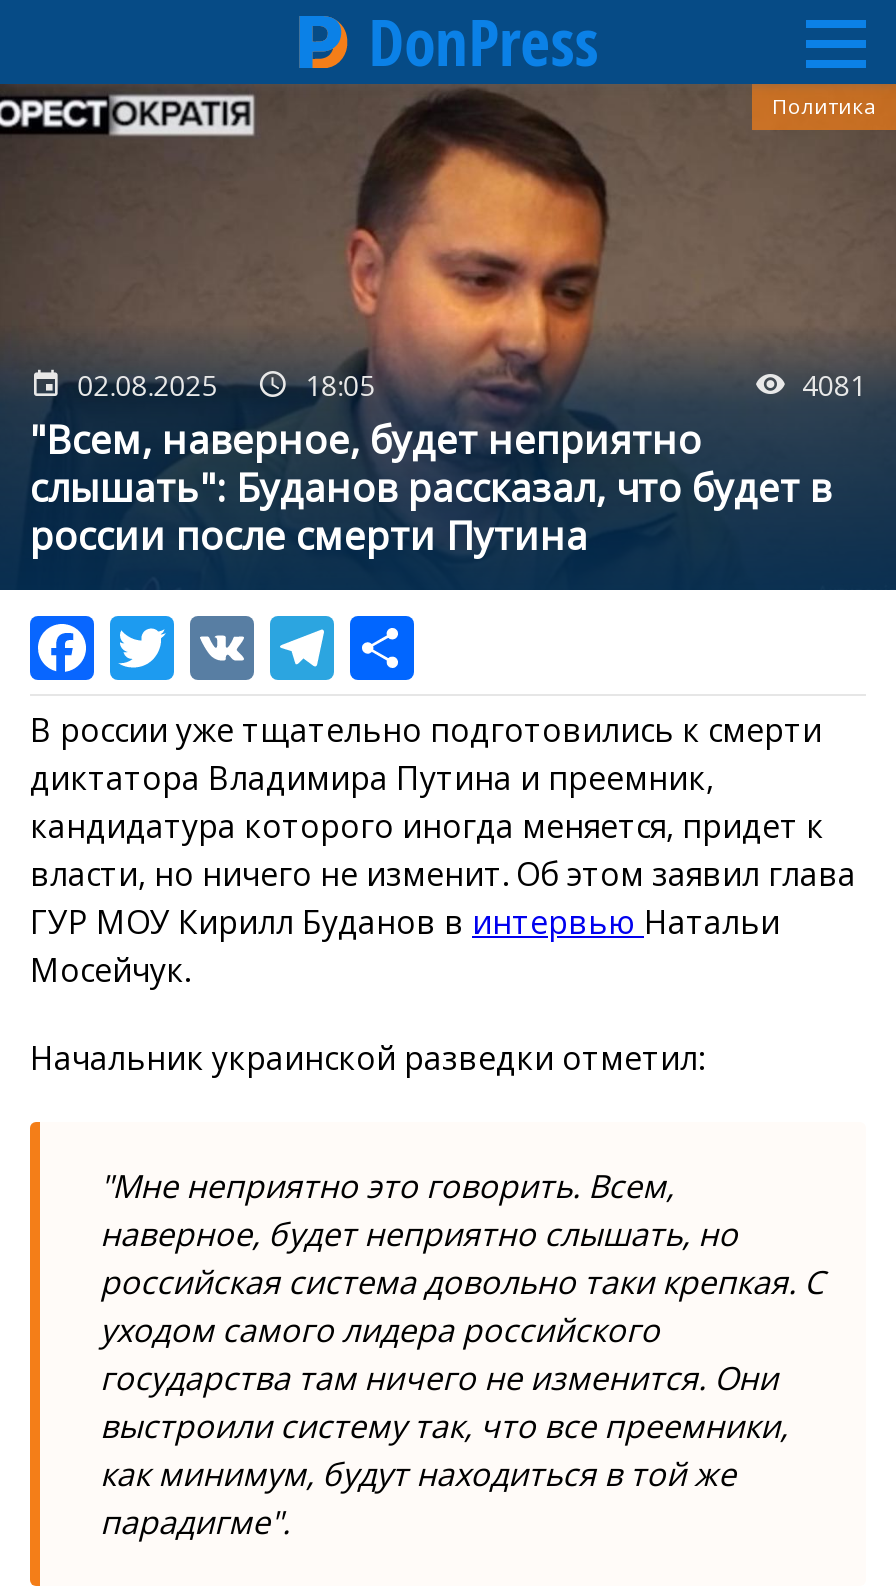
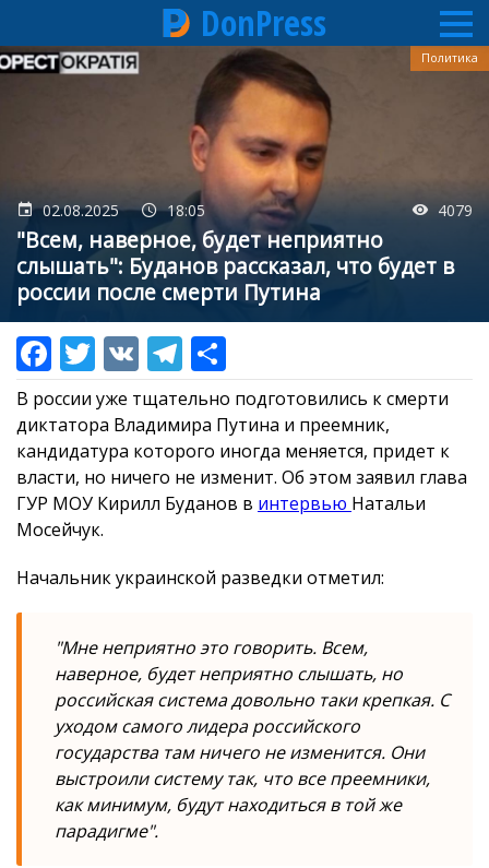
[802,366,866,404] 4081 -> [438,200,473,221] 4079

